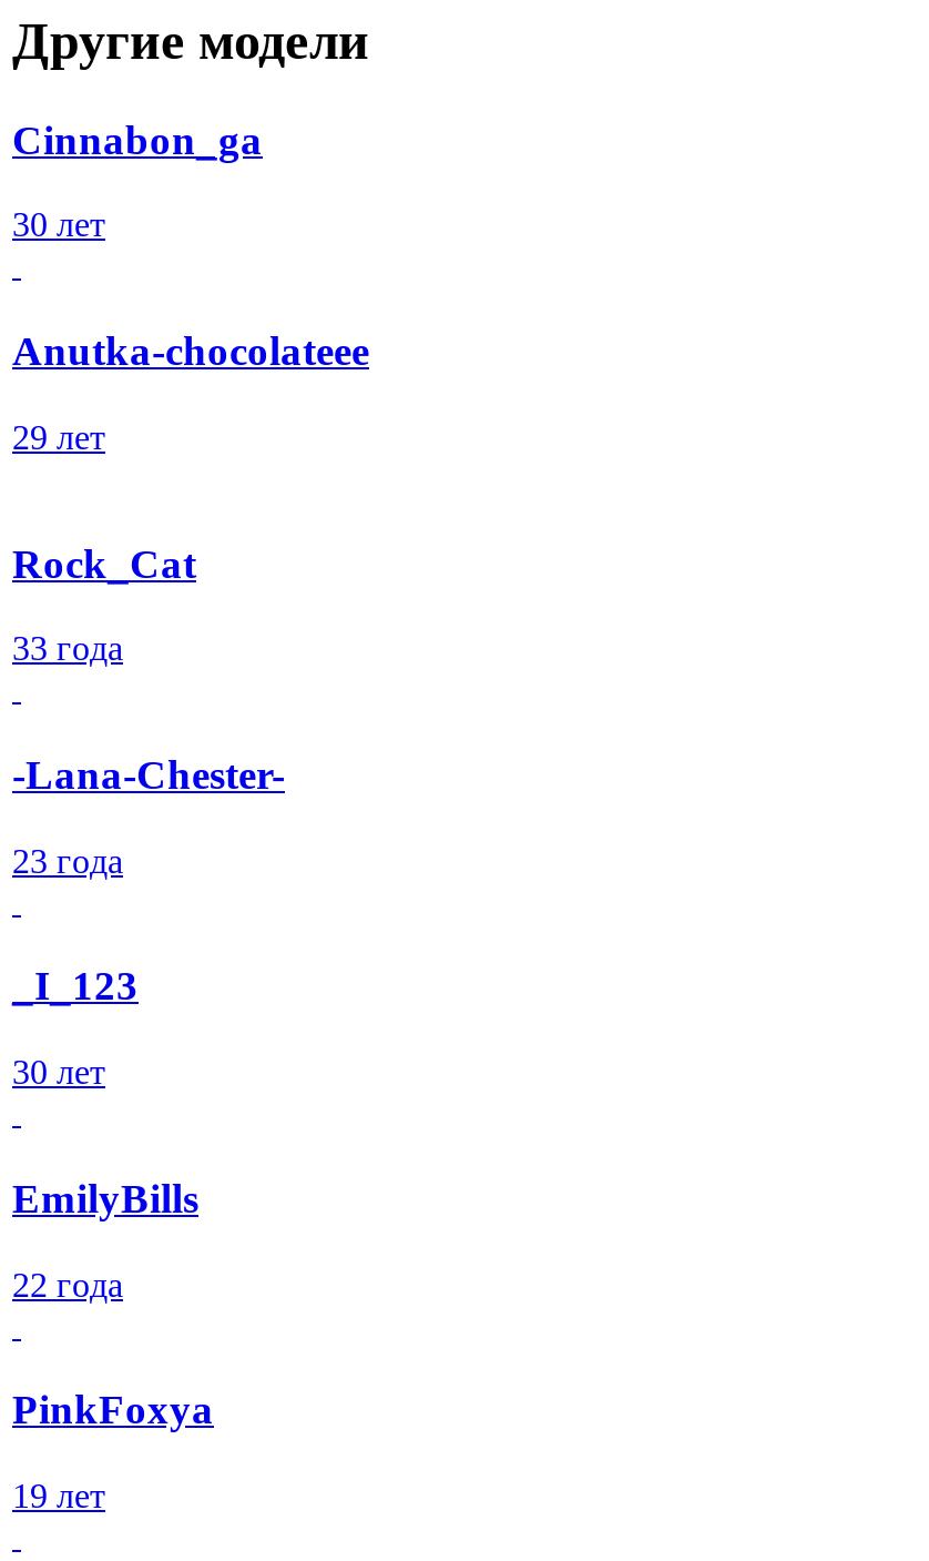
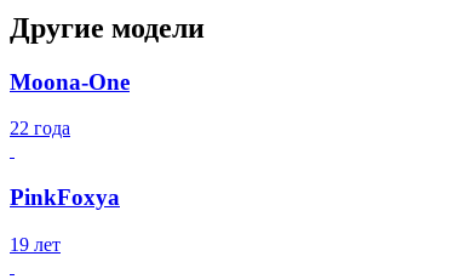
[12,116,369,1221] Cinnabon_ga | 30 лет | Anutka-chocolateee | 29 лет | Rock_Cat | 33 года | -Lana-Chester- | 23 года | _I_123 | 30 лет | EmilyBills -> [10,69,130,94] Moona-One

